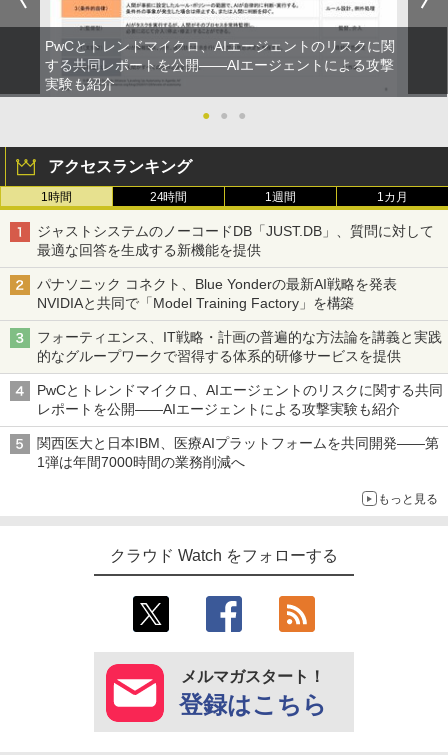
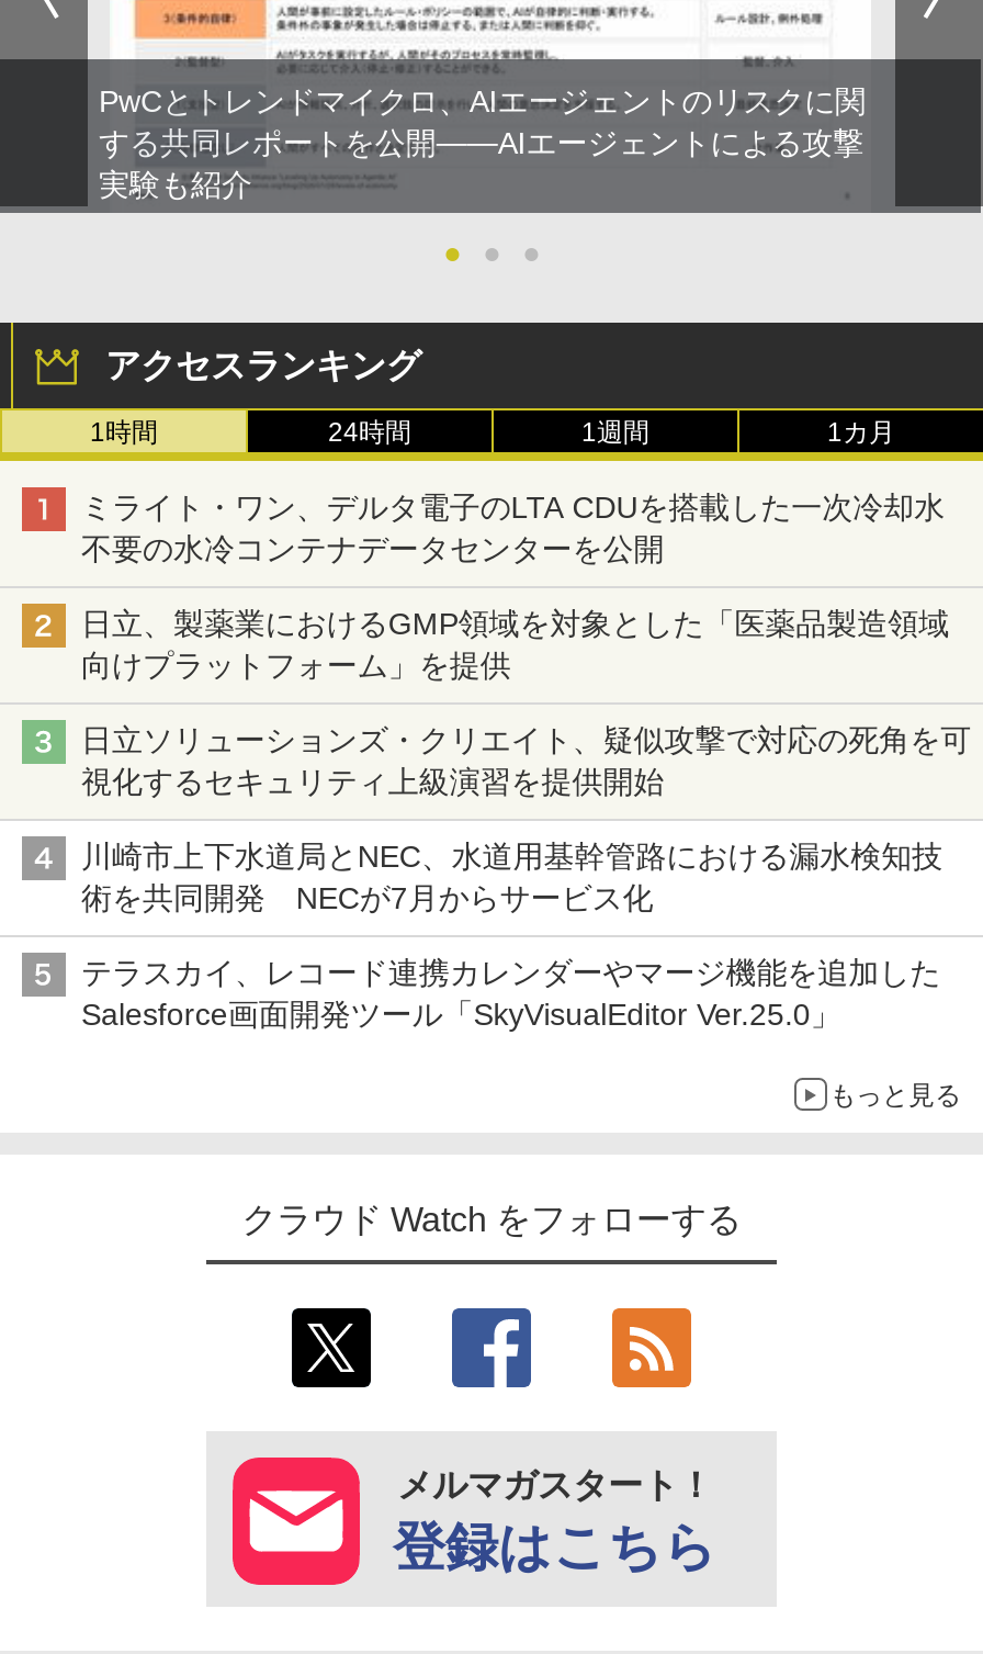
[37,223,433,258] ジャストシステムのノーコードDB「JUST.DB」、質問に対して | 最適な回答を生成する新機能を提供 -> [81,490,945,567] ミライト・ワン、デルタ電子のLTA CDUを搭載した一次冷却水 | 不要の水冷コンテナデータセンターを公開
[37,276,410,311] パナソニック コネクト、Blue Yonderの最新AI戦略を発表 | NVIDIAと共同で「Model Training Factory」を構築 -> [81,607,949,683] 日立、製薬業におけるGMP領域を対象とした「医薬品製造領域 | 向けプラットフォーム」を提供
[37,329,442,364] フォーティエンス、IT戦略・計画の普遍的な方法論を講義と実践 | 的なグループワークで習得する体系的研修サービスを提供 -> [81,723,971,800] 日立ソリューションズ・クリエイト、疑似攻撃で対応の死角を可 | 視化するセキュリティ上級演習を提供開始
[37,382,443,417] PwCとトレンドマイクロ、AIエージェントのリスクに関する共同 | レポートを公開――AIエージェントによる攻撃実験も紹介 -> [81,839,943,916] 川崎市上下水道局とNEC、水道用基幹管路における漏水検知技 | 術を共同開発 NECが7月からサービス化
[37,435,439,470] 関西医大と日本IBM、医療AIプラットフォームを共同開発――第 | 1弾は年間7000時間の業務削減へ -> [81,956,940,1032] テラスカイ、レコード連携カレンダーやマージ機能を追加した | Salesforce画面開発ツール「SkyVisualEditor Ver.25.0」

